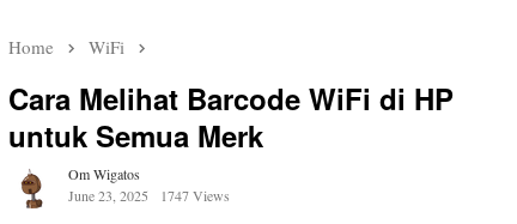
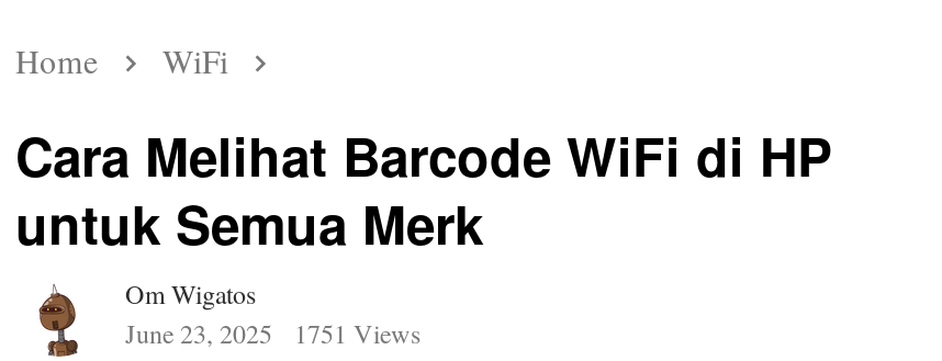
[68,185,230,204] June 23, 2025 1747 Views -> [125,314,422,349] June 23, 2025 1751 Views

